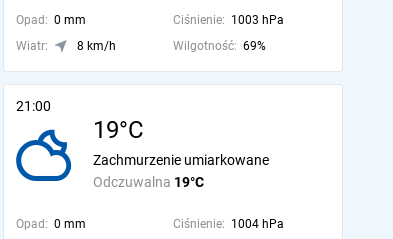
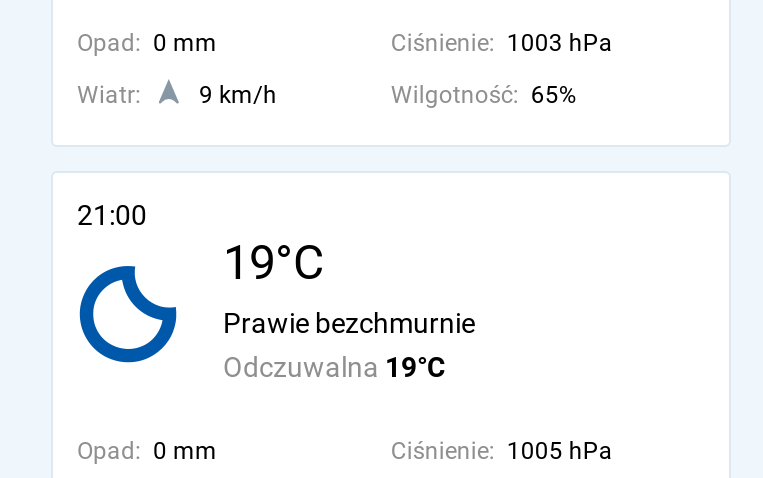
[77,39,116,53] 8 km/h -> [199,81,277,109] 9 km/h
[173,39,266,53] Wilgotność: 69% -> [391,81,577,109] Wilgotność: 65%
[15,128,269,182] [image] | Zachmurzenie umiarkowane -> [77,261,475,365] [image] | Prawie bezchmurnie
[173,217,284,231] Ciśnienie: 1004 hPa -> [391,437,613,465] Ciśnienie: 1005 hPa

